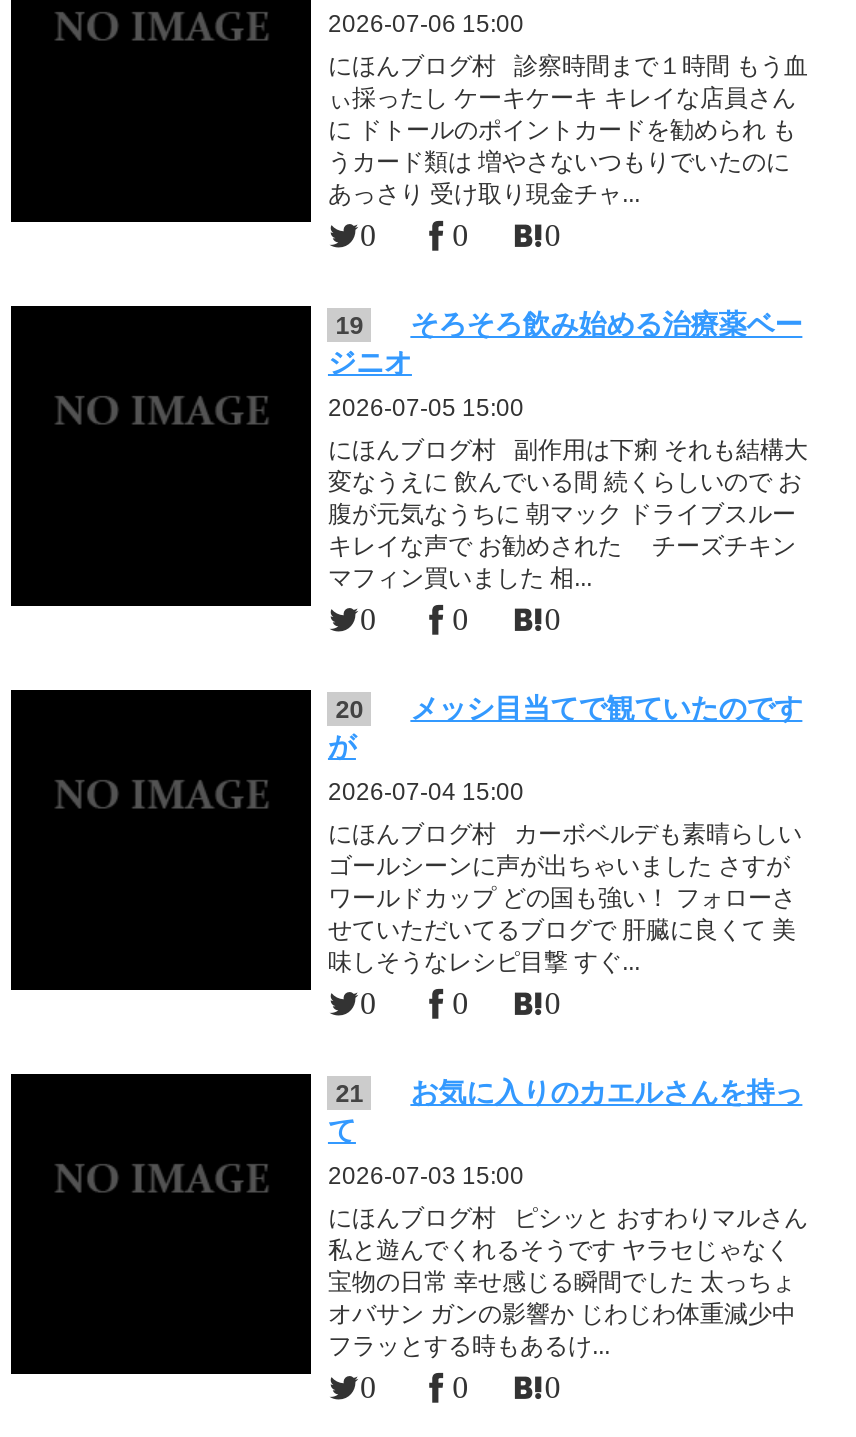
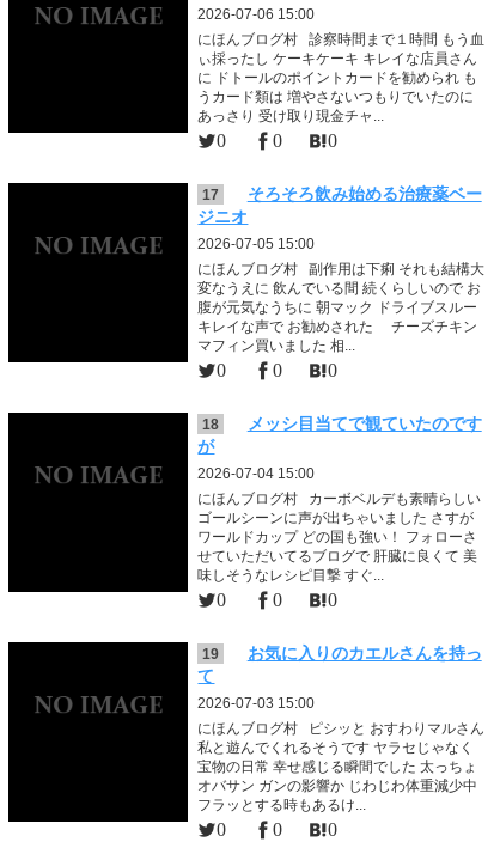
[335,311,363,339] 19 -> [202,186,219,203] 17
[335,691,802,723] 20 メッシ目当てで観ていたのです -> [202,413,482,433] 18 メッシ目当てで観ていたのです
[335,1075,802,1107] 21 お気に入りのカエルさんを持っ -> [202,643,482,662] 19 お気に入りのカエルさんを持っ

